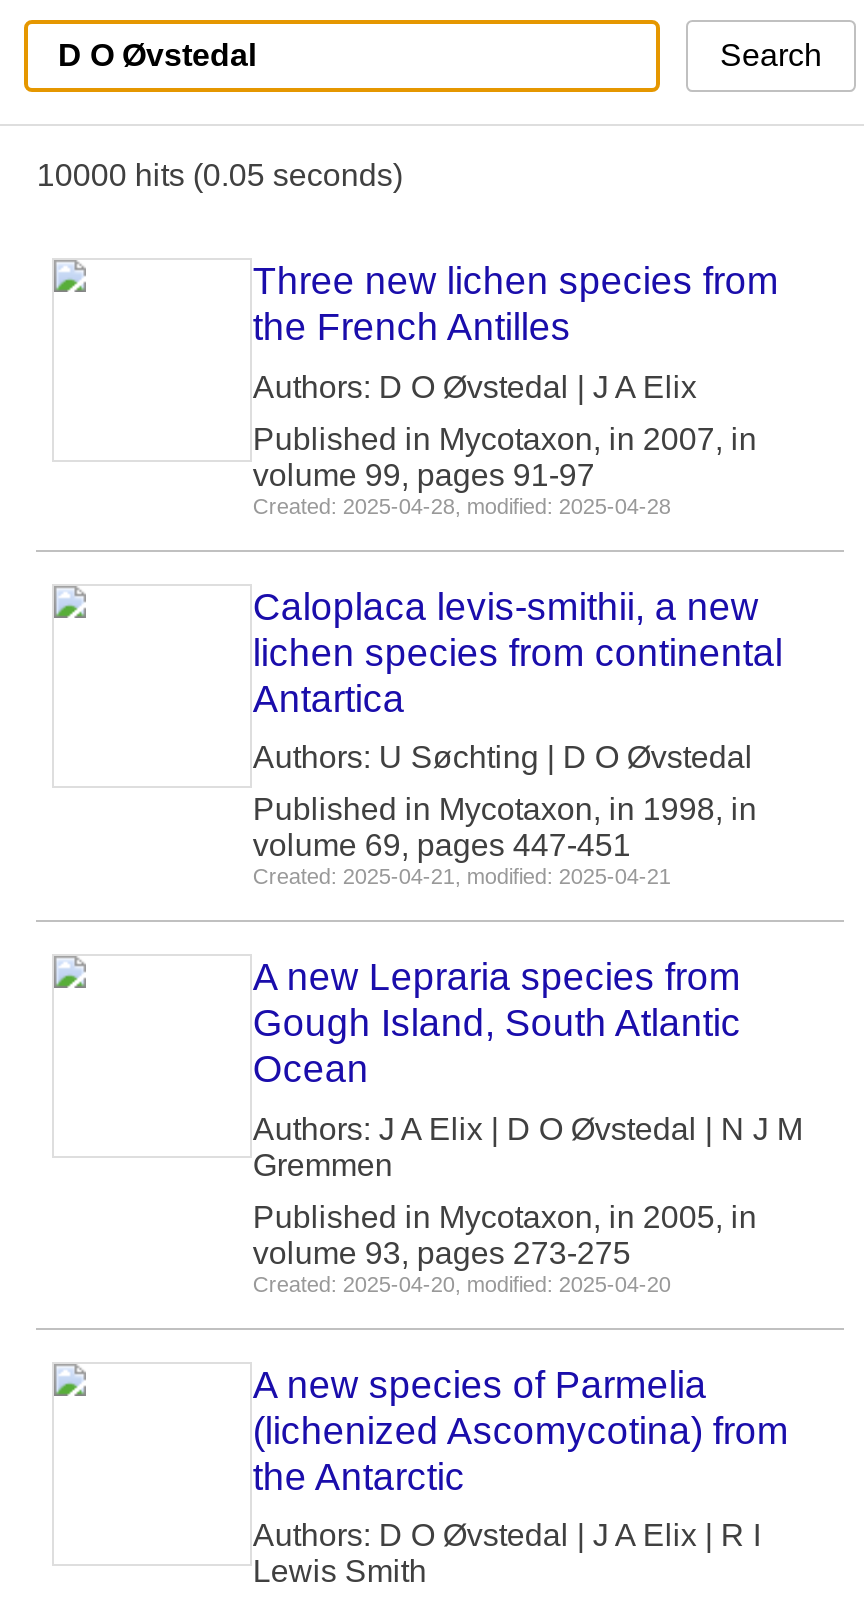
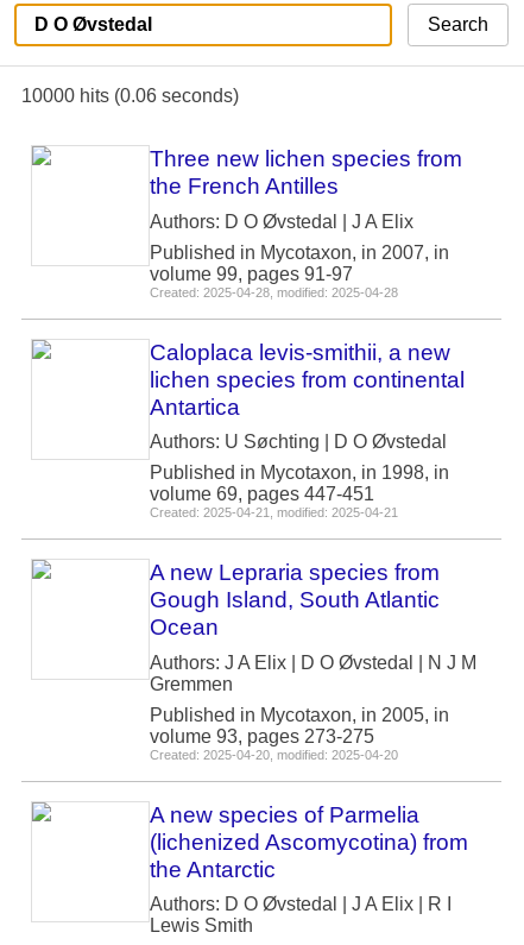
[37,158,403,192] 10000 hits (0.05 seconds) -> [22,86,239,106] 10000 hits (0.06 seconds)

